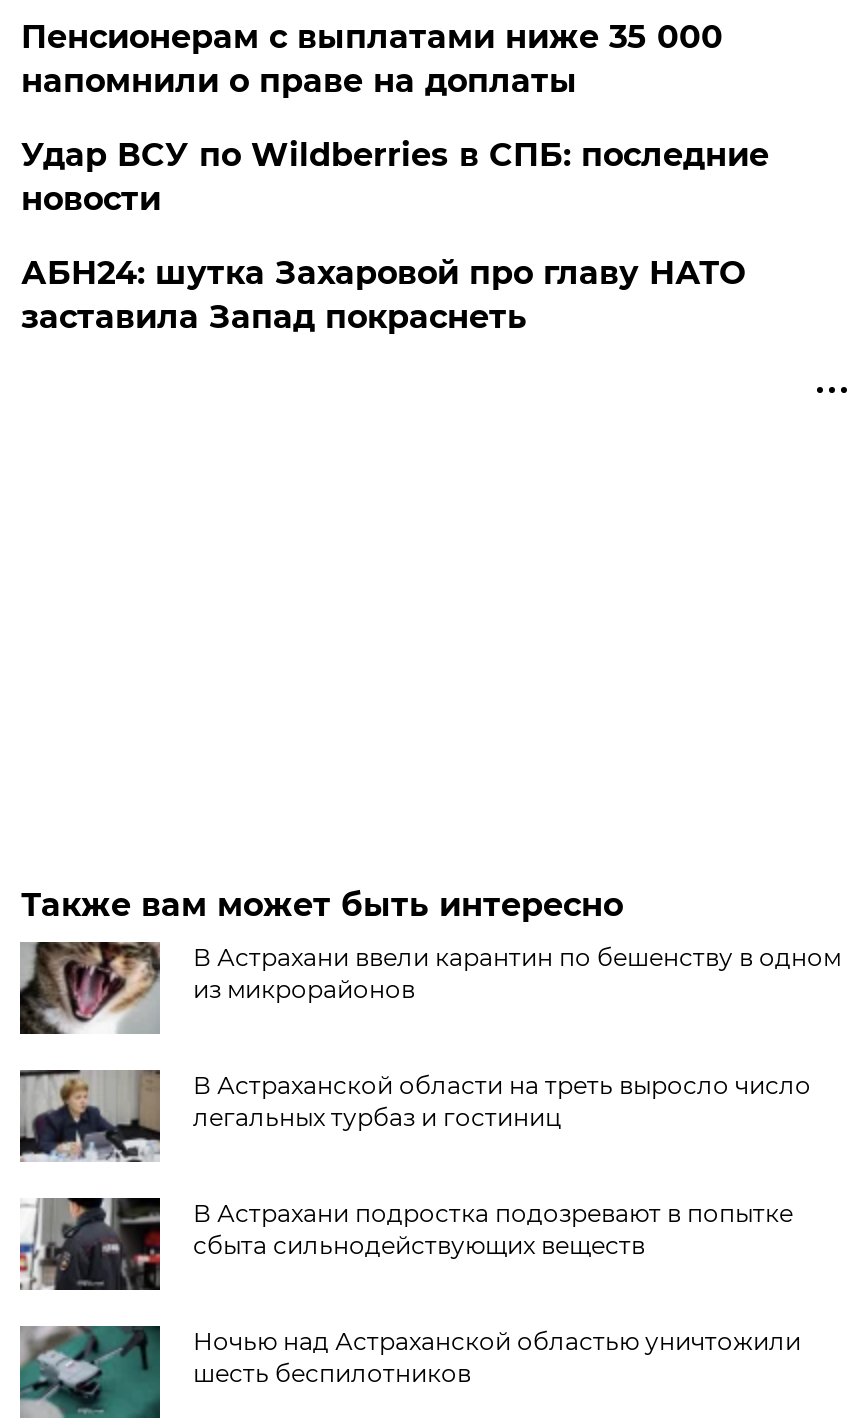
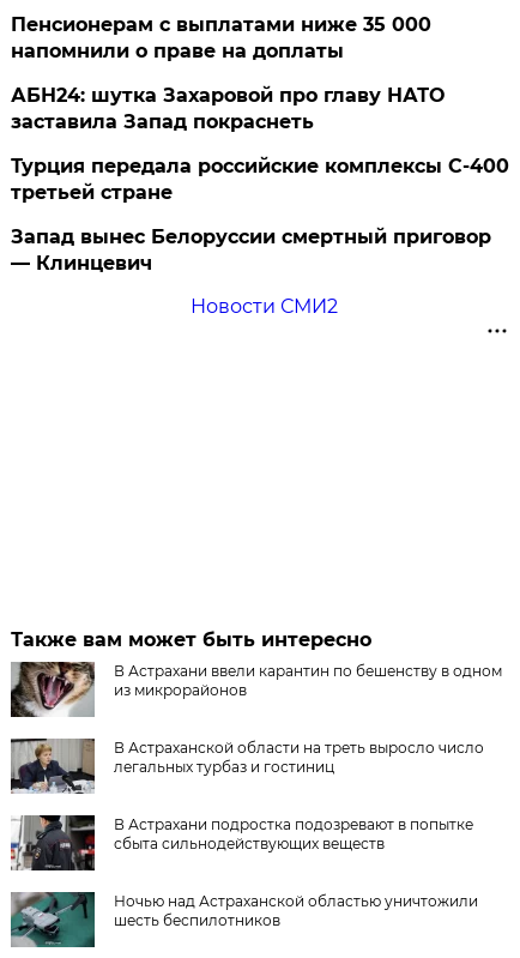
[21,136,769,218] Удар ВСУ по Wildberries в СПБ: последние | новости -> none
moved [21,254,745,336] -> [11,84,445,133]: АБН24: шутка Захаровой про главу НАТО | заставила Запад покраснеть
none -> [11,155,510,318] Турция передала российские комплексы С-400 | третьей стране | Запад вынес Белоруссии смертный приговор | — Клинцевич | Новости СМИ2

